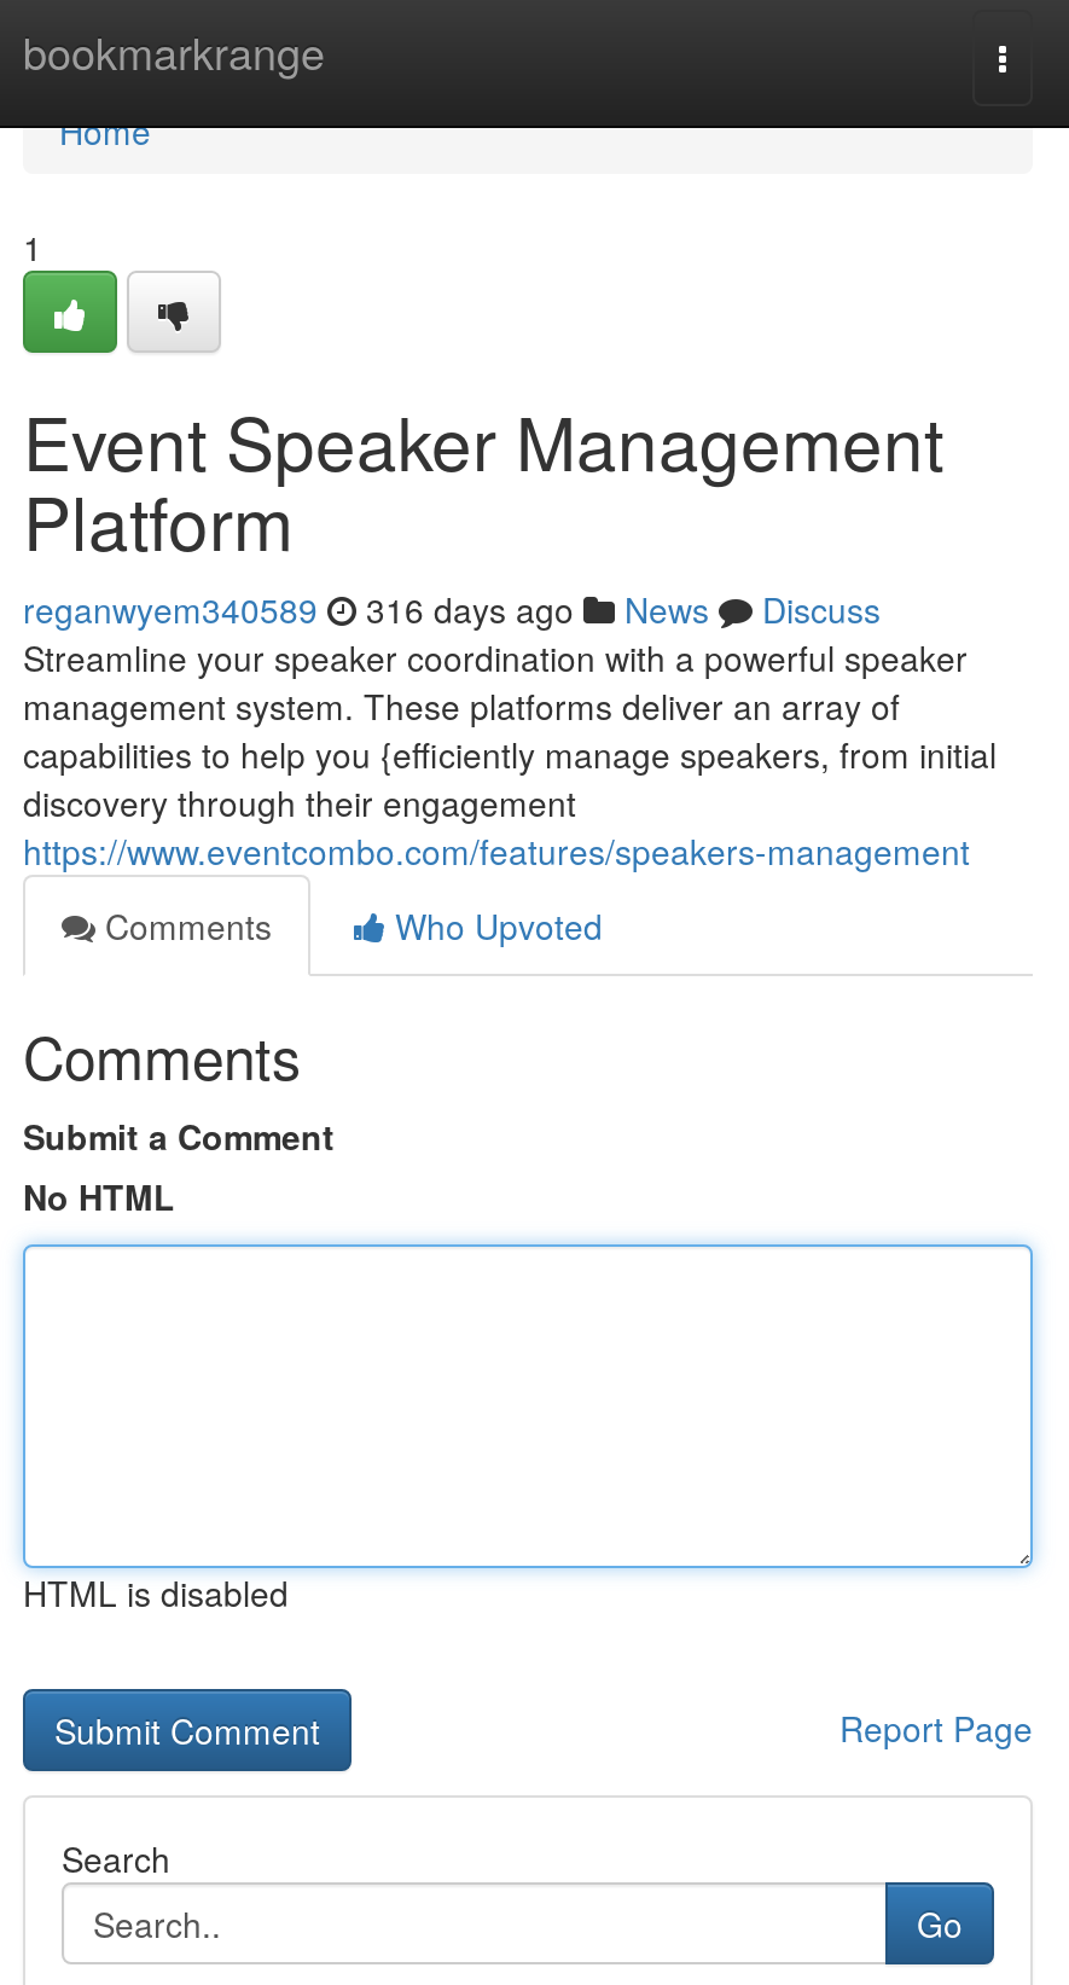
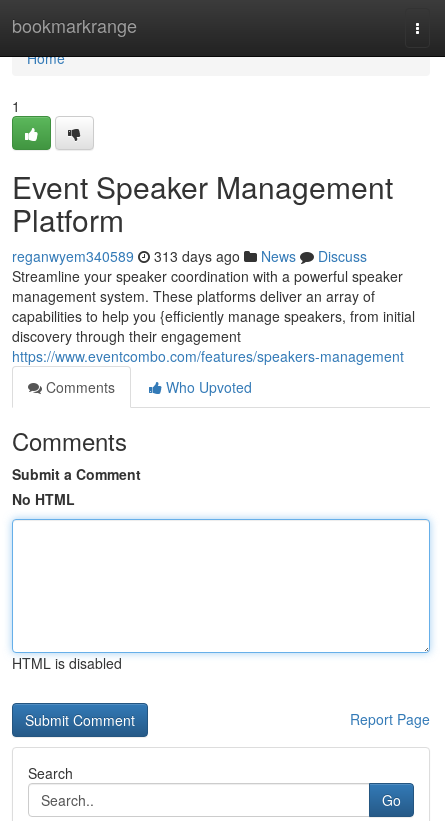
[23,585,881,633] reganwyem340589 316 days ago News Discuss -> [12,246,367,266] reganwyem340589 313 days ago News Discuss

